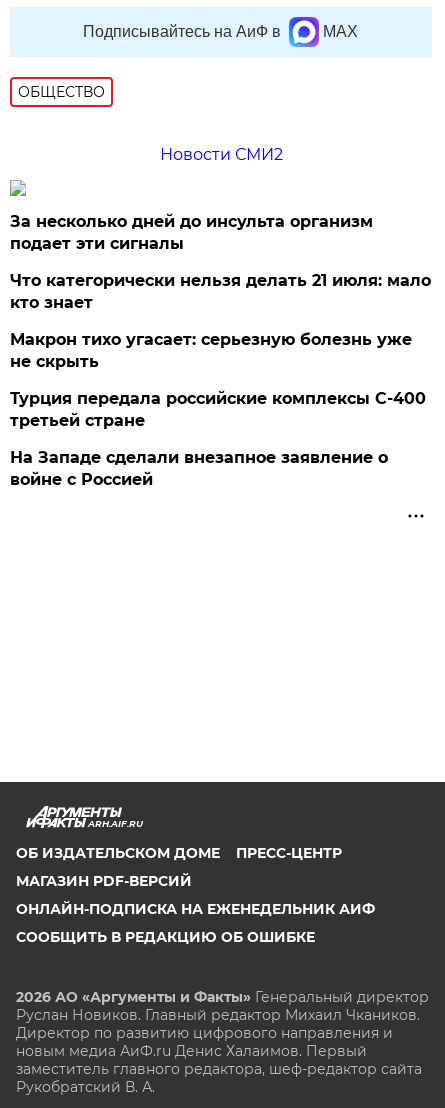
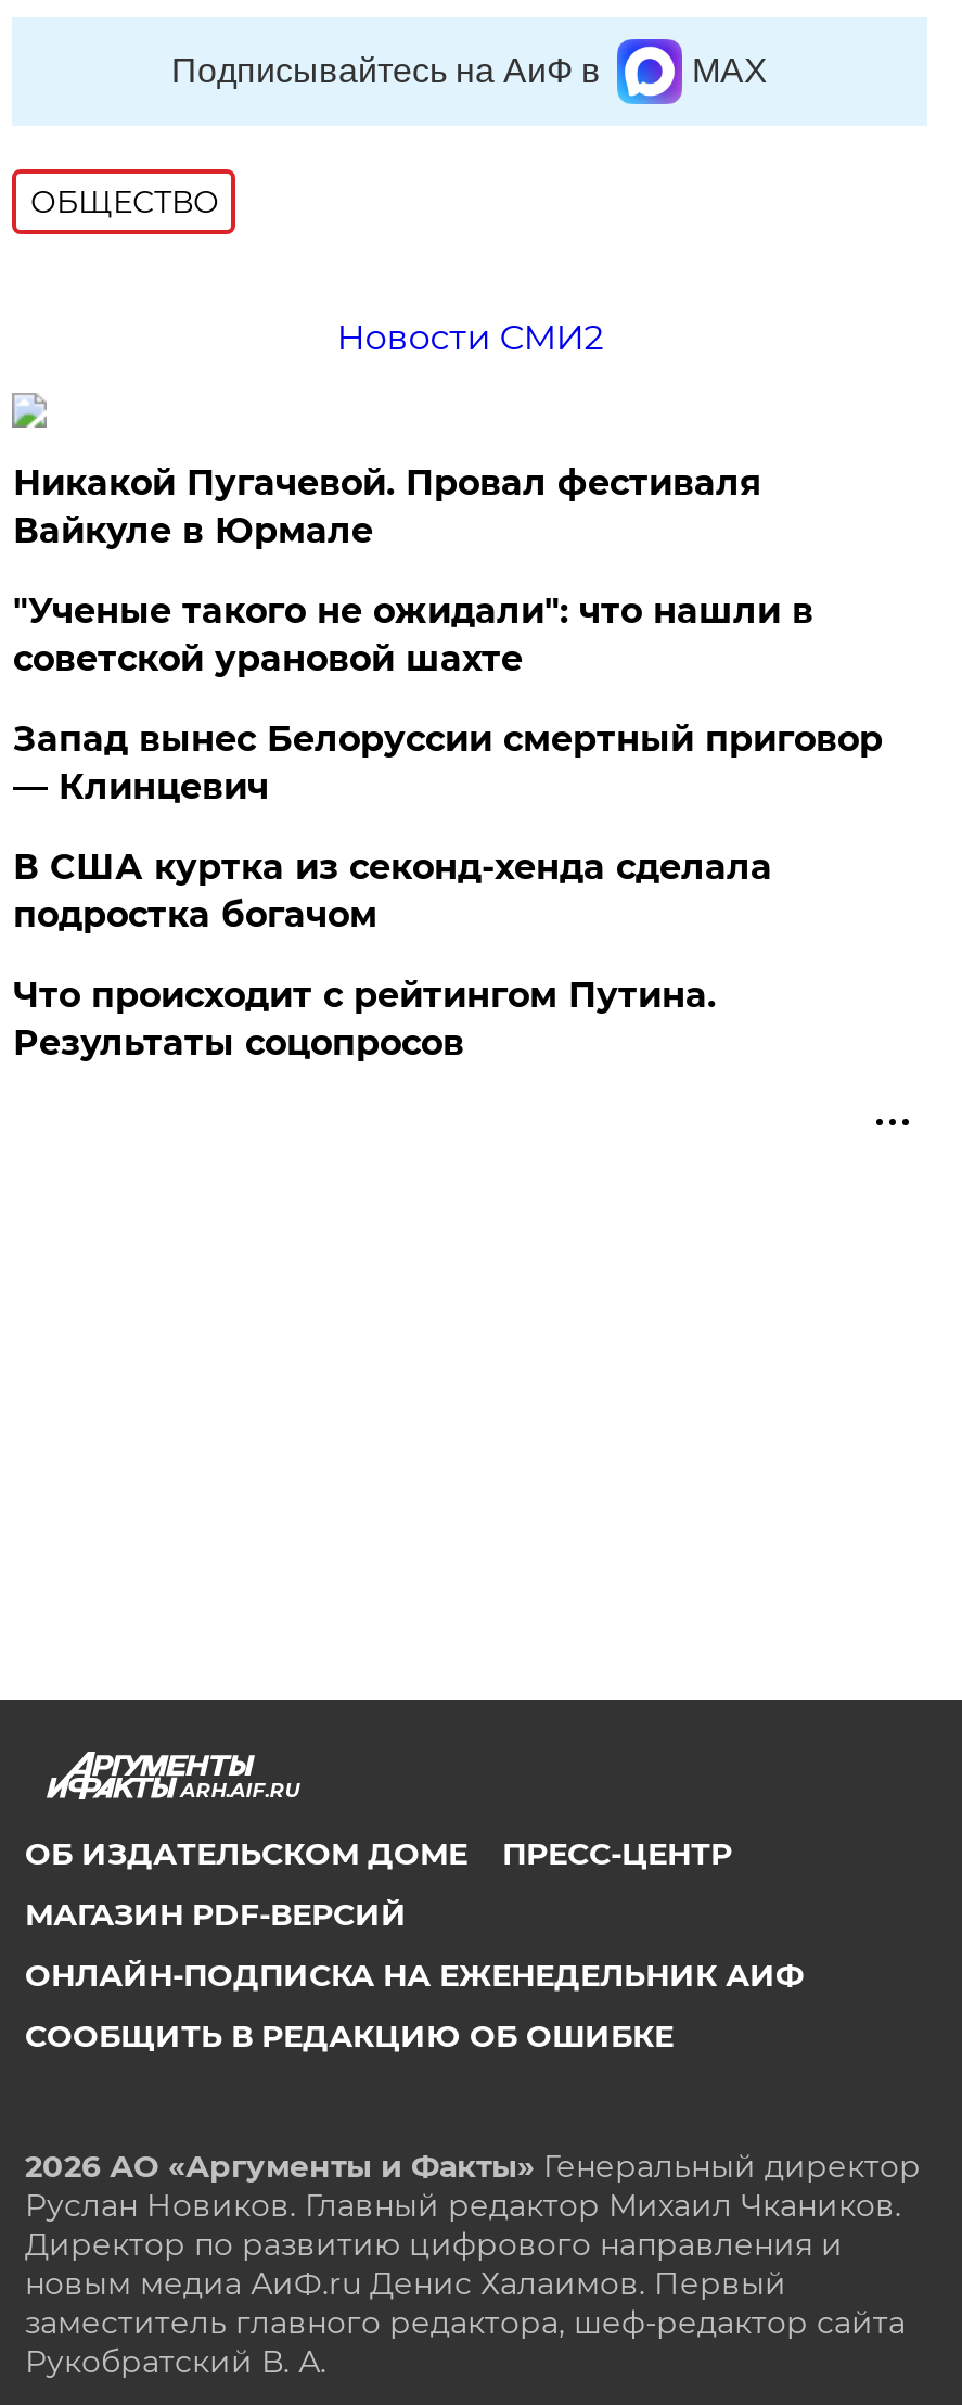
[10,212,373,253] За несколько дней до инсульта организм | подает эти сигналы -> [13,462,761,551] Никакой Пугачевой. Провал фестиваля | Вайкуле в Юрмале
[10,271,431,312] Что категорически нельзя делать 21 июля: мало | кто знает -> [13,590,813,679] "Ученые такого не ожидали": что нашли в | советской урановой шахте
[10,330,412,371] Макрон тихо угасает: серьезную болезнь уже | не скрыть -> [13,718,883,807] Запад вынес Белоруссии смертный приговор | — Клинцевич
[10,389,426,430] Турция передала российские комплексы С-400 | третьей стране -> [13,846,772,935] В США куртка из секонд-хенда сделала | подростка богачом
[10,448,388,489] На Западе сделали внезапное заявление о | войне с Россией -> [13,974,716,1063] Что происходит с рейтингом Путина. | Результаты соцопросов

